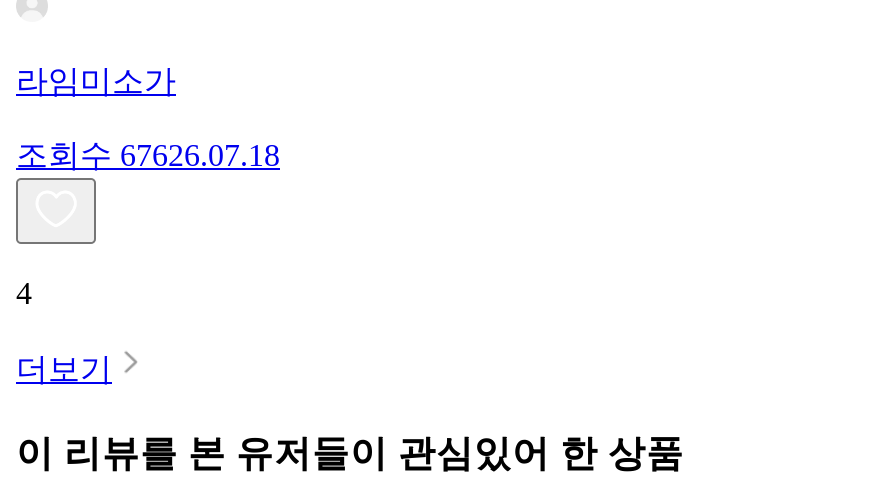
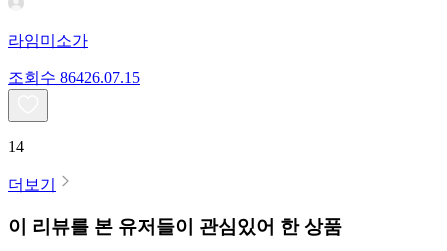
[16,137,280,171] 조회수 67626.07.18 -> [8,69,140,86] 조회수 86426.07.15
[16,275,32,309] 4 -> [8,138,24,155] 14

